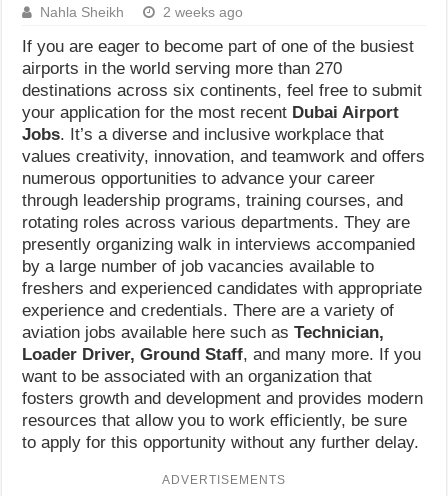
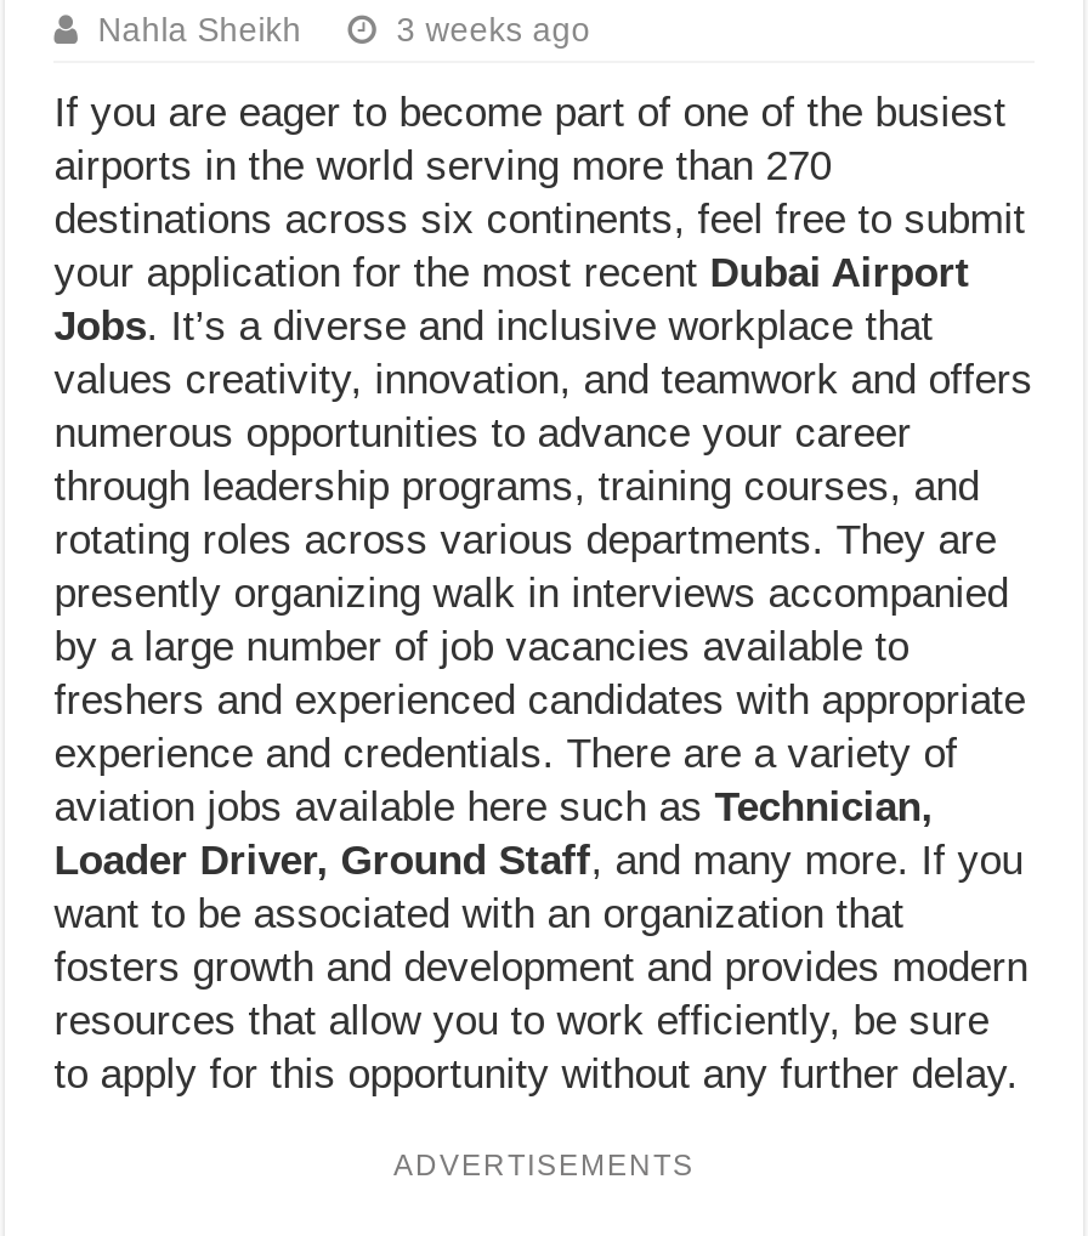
[163,5,243,20] 2 weeks ago -> [396,12,591,49] 3 weeks ago

